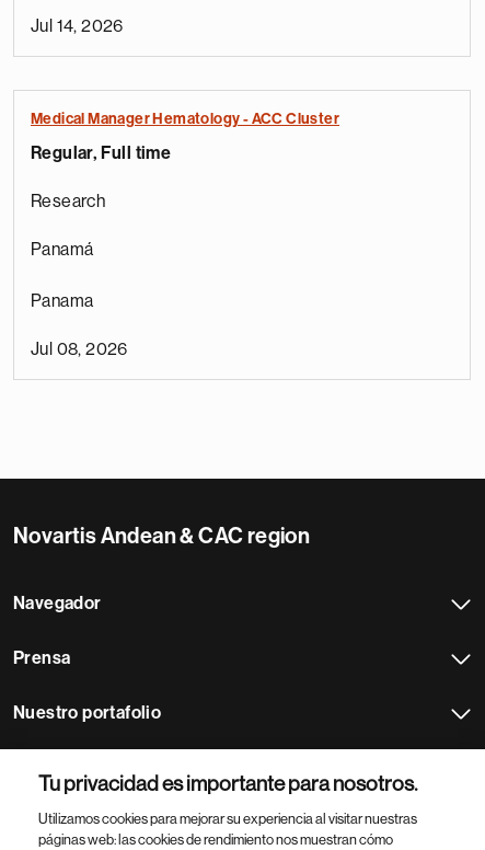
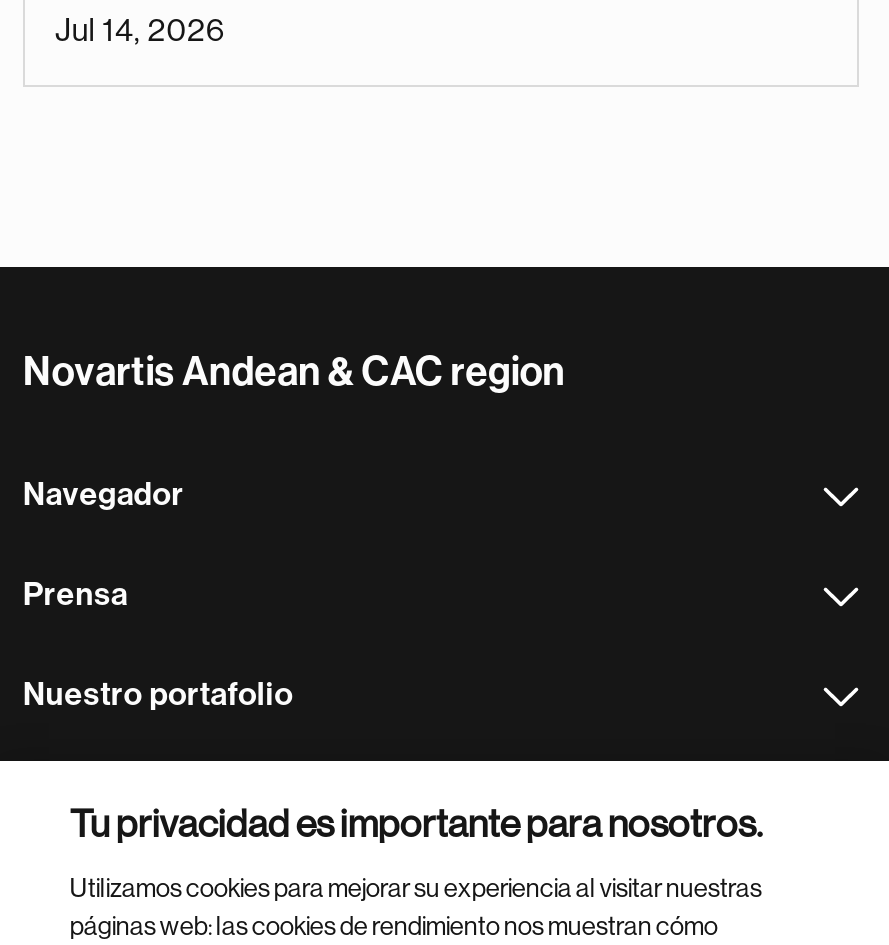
[31,111,339,358] Medical Manager Hematology - ACC Cluster | Regular, Full time | Research | Panamá | Panama | Jul 08, 2026 -> none

